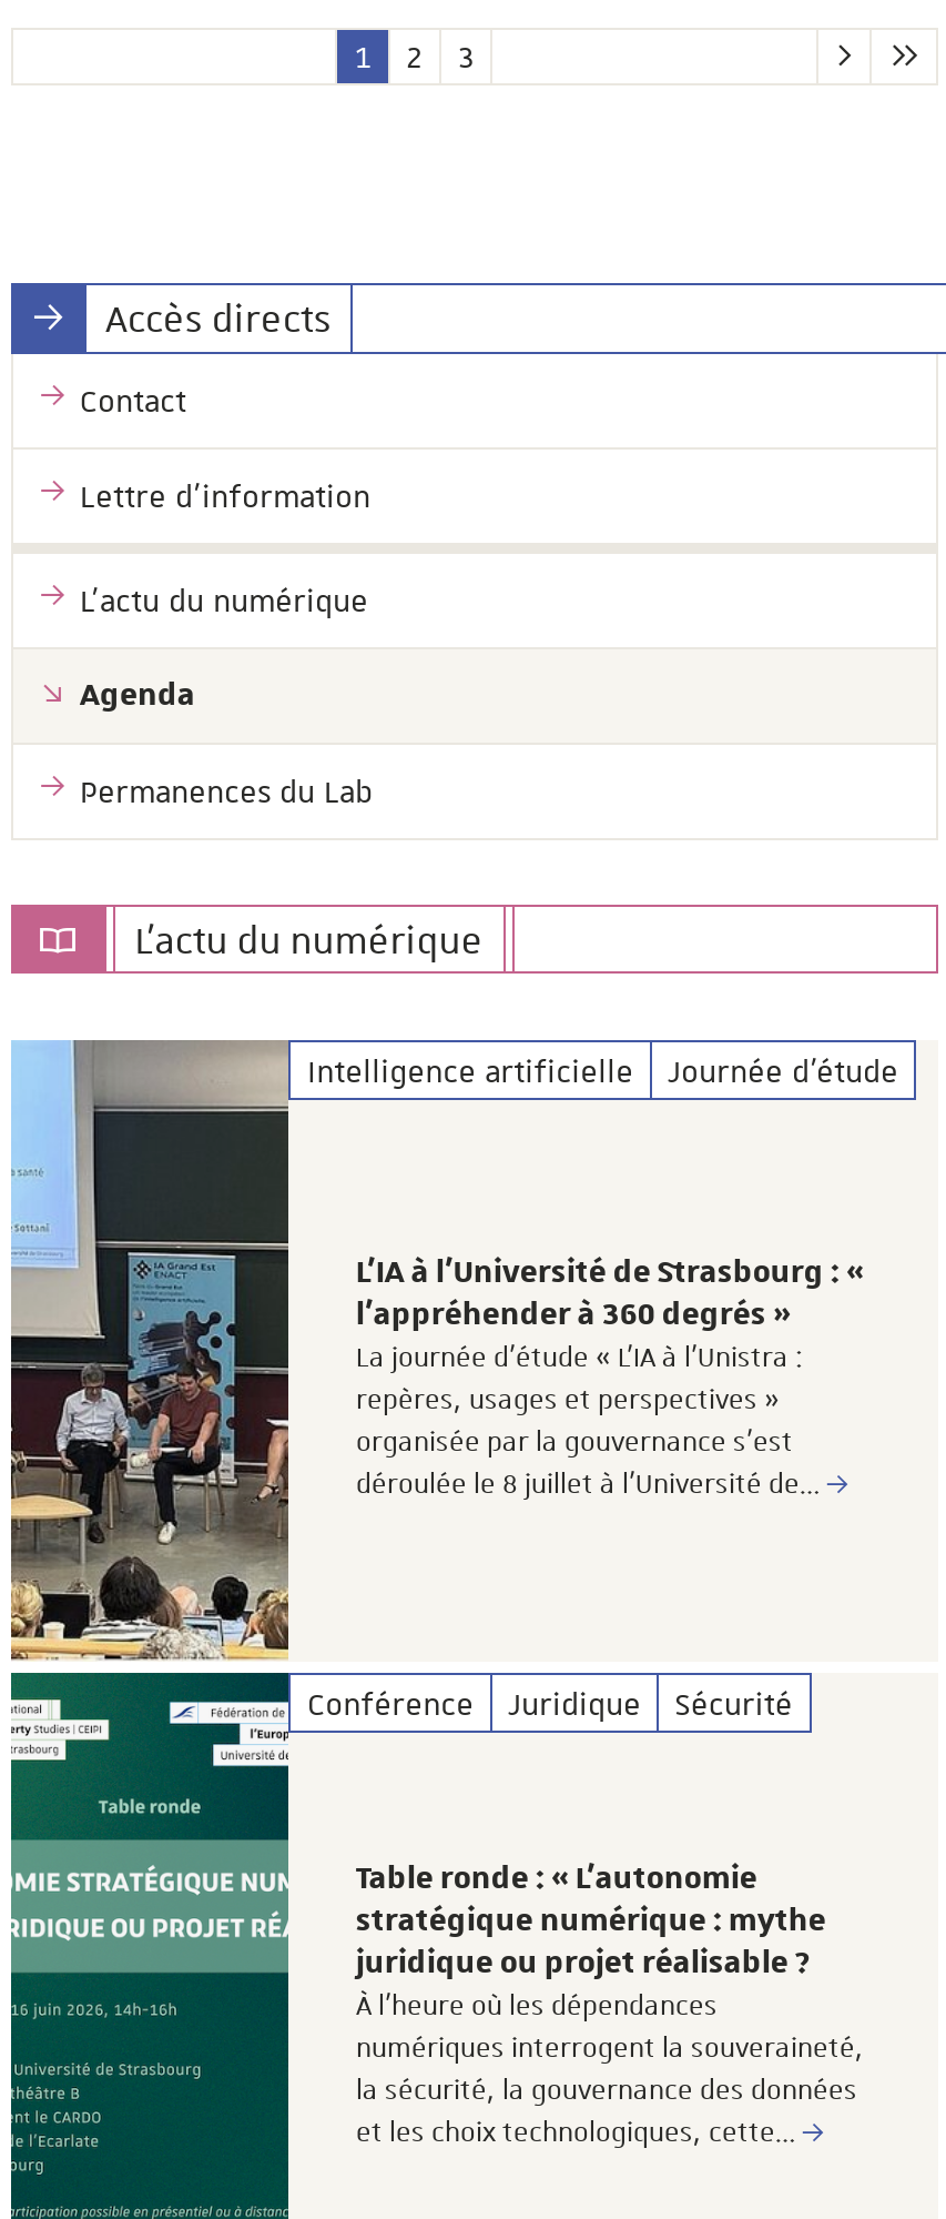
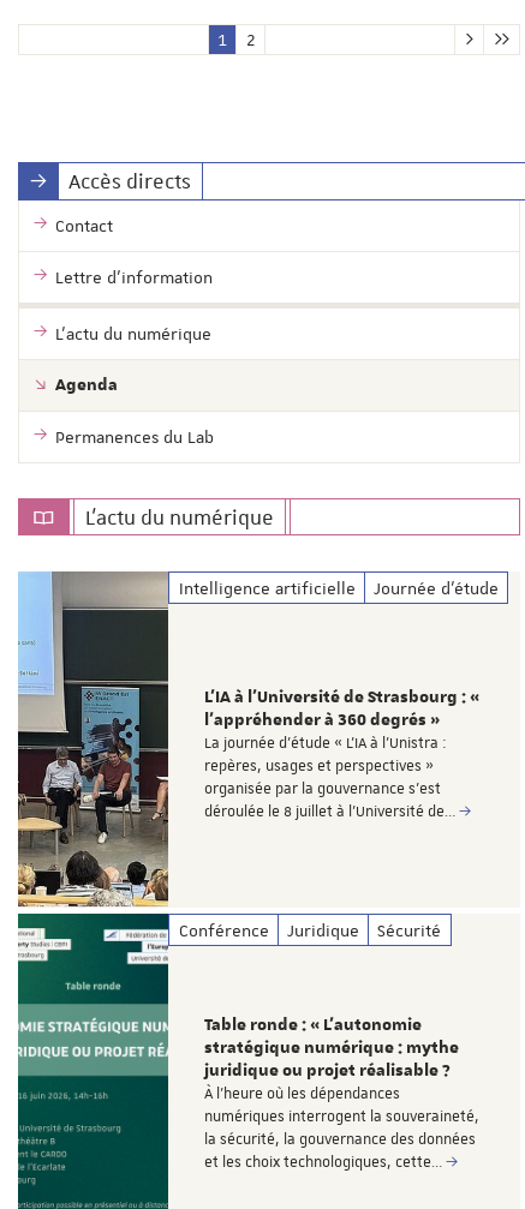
[458,36,475,76] 3 -> none

